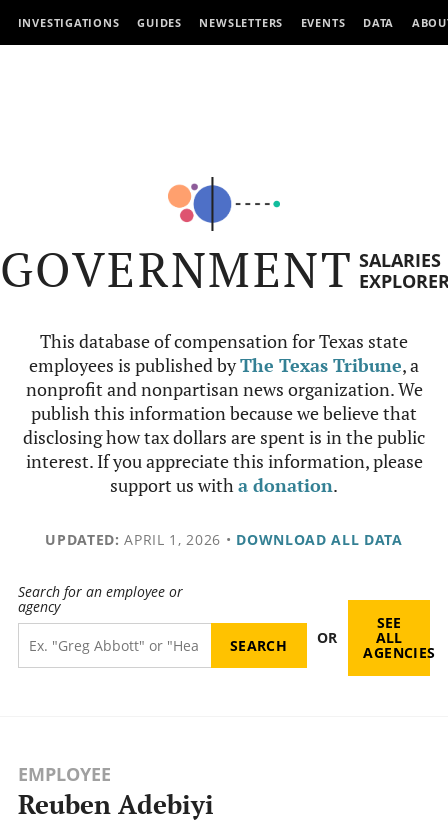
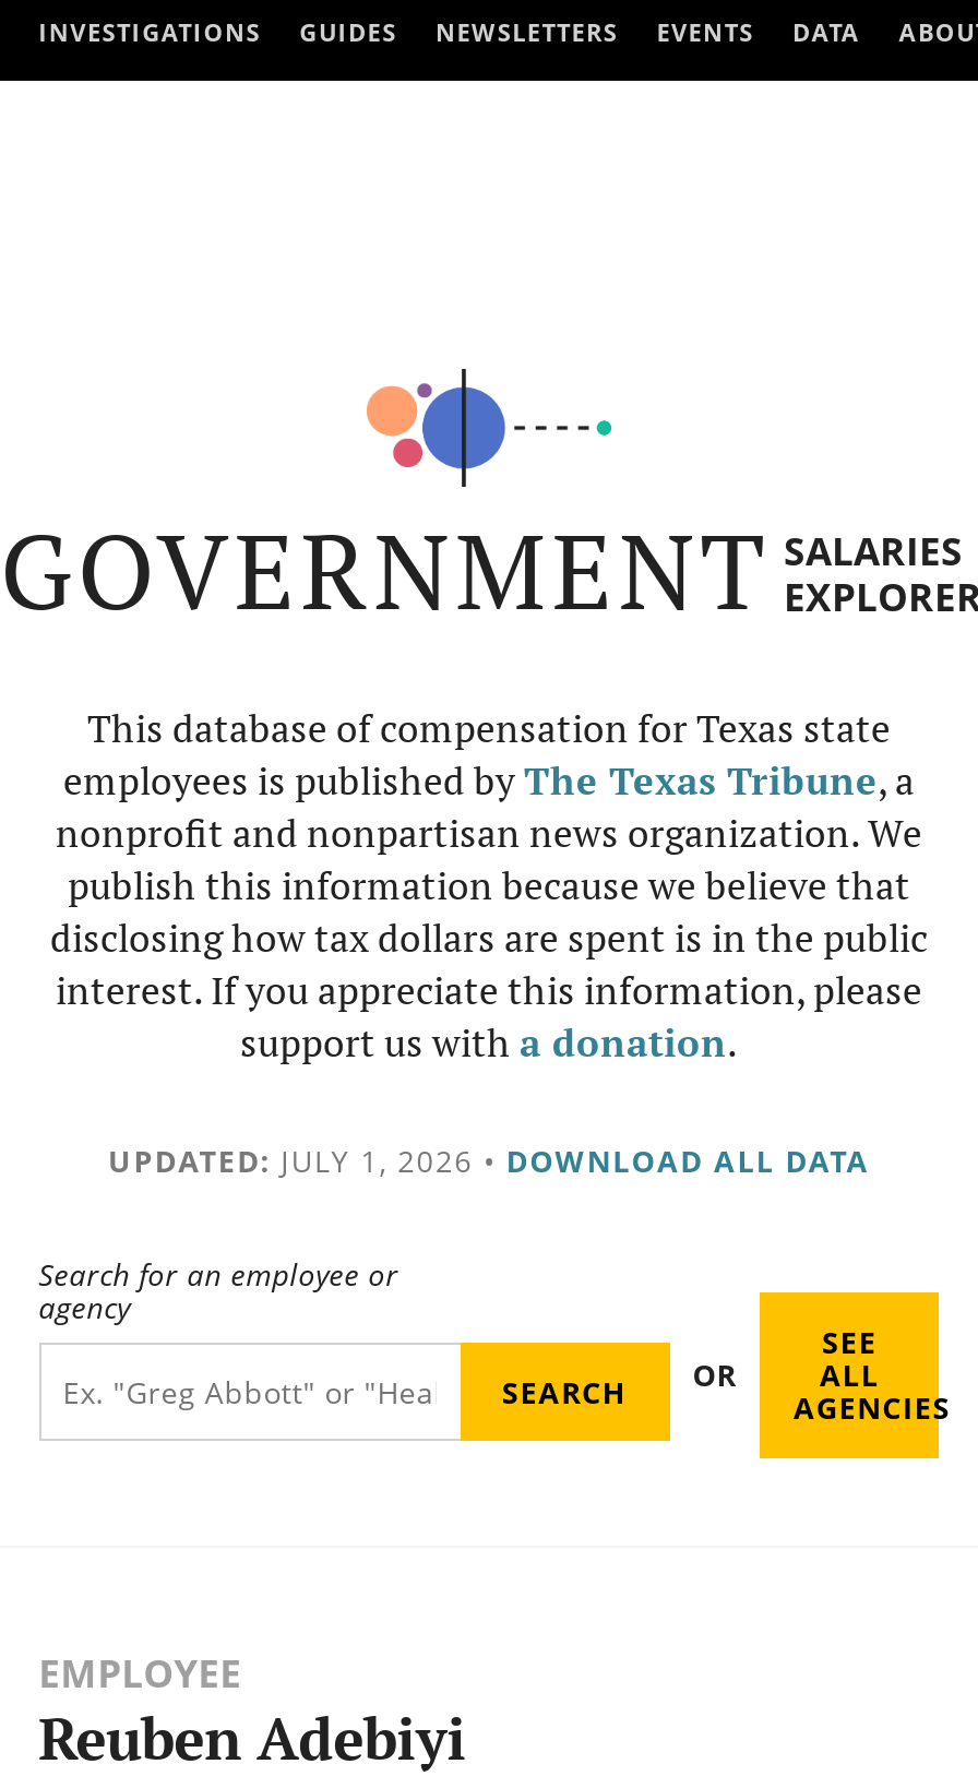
[45,530,403,549] UPDATED: APRIL 1, 2026 • DOWNLOAD ALL DATA -> [108,1140,870,1181] UPDATED: JULY 1, 2026 • DOWNLOAD ALL DATA

